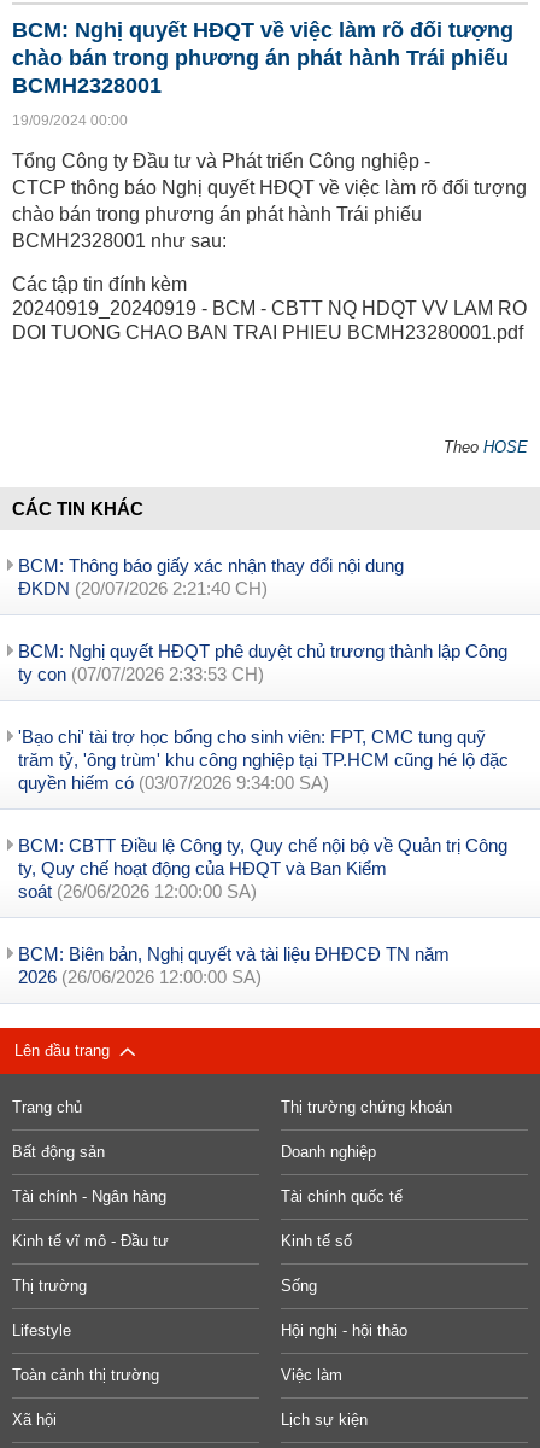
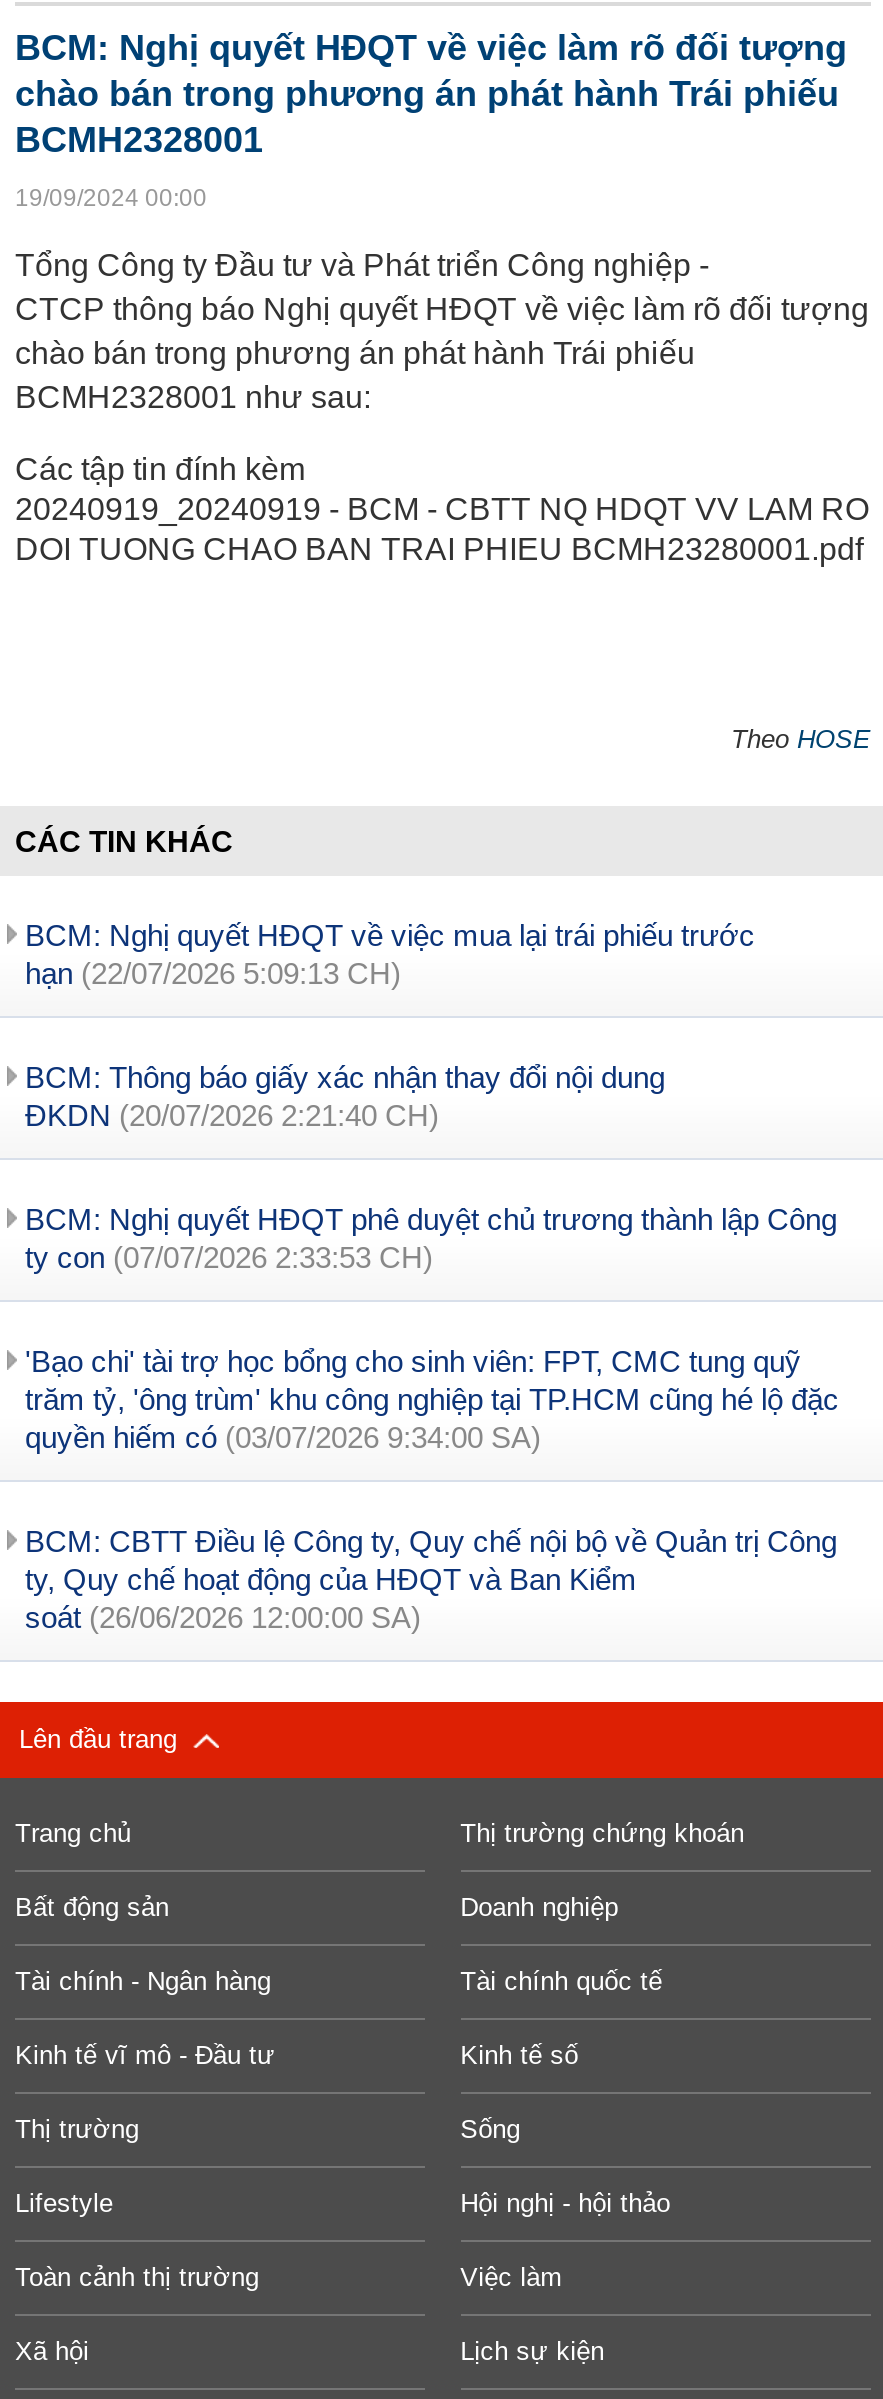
none -> [25,918,755,990] BCM: Nghị quyết HĐQT về việc mua lại trái phiếu trước | hạn (22/07/2026 5:09:13 CH)
moved [18,555,509,901] -> [25,1060,839,1634]: BCM: Thông báo giấy xác nhận thay đổi nội dung | ĐKDN (20/07/2026 2:21:40 CH) | BCM: Nghị quyết HĐQT phê duyệt chủ trương thành lập Công | ... | ty, Quy chế hoạt động của HĐQT và Ban Kiểm | soát (26/06/2026 12:00:00 SA)
[18,944,450,987] BCM: Biên bản, Nghị quyết và tài liệu ĐHĐCĐ TN năm | 2026 (26/06/2026 12:00:00 SA) -> none

